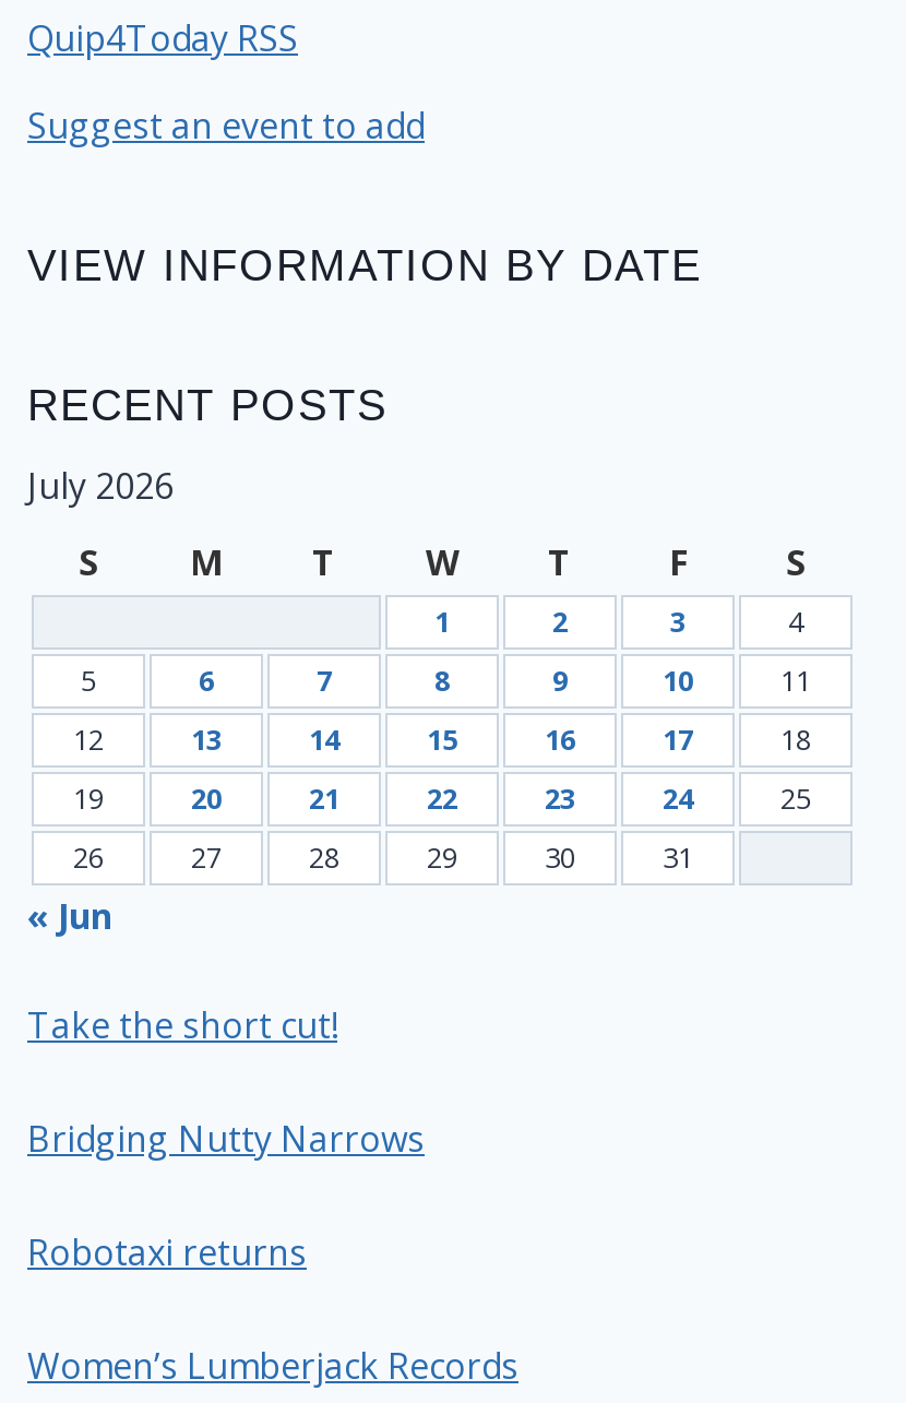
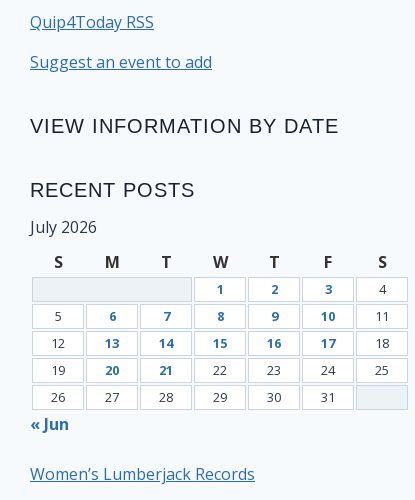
[27,1001,425,1276] Take the short cut! | Bridging Nutty Narrows | Robotaxi returns -> none

